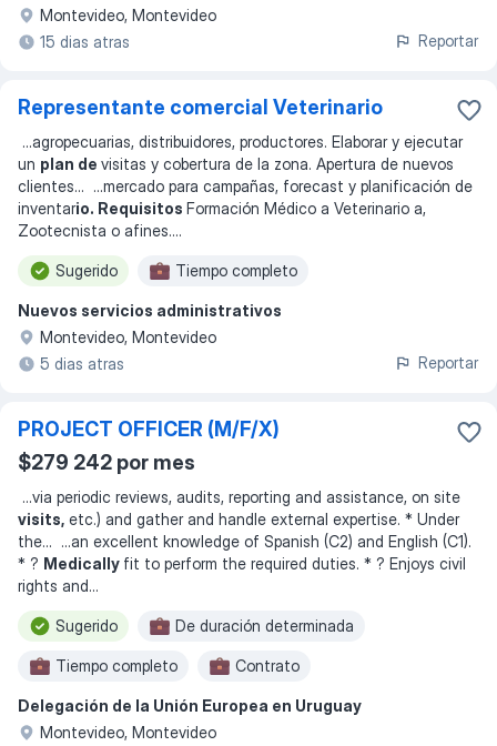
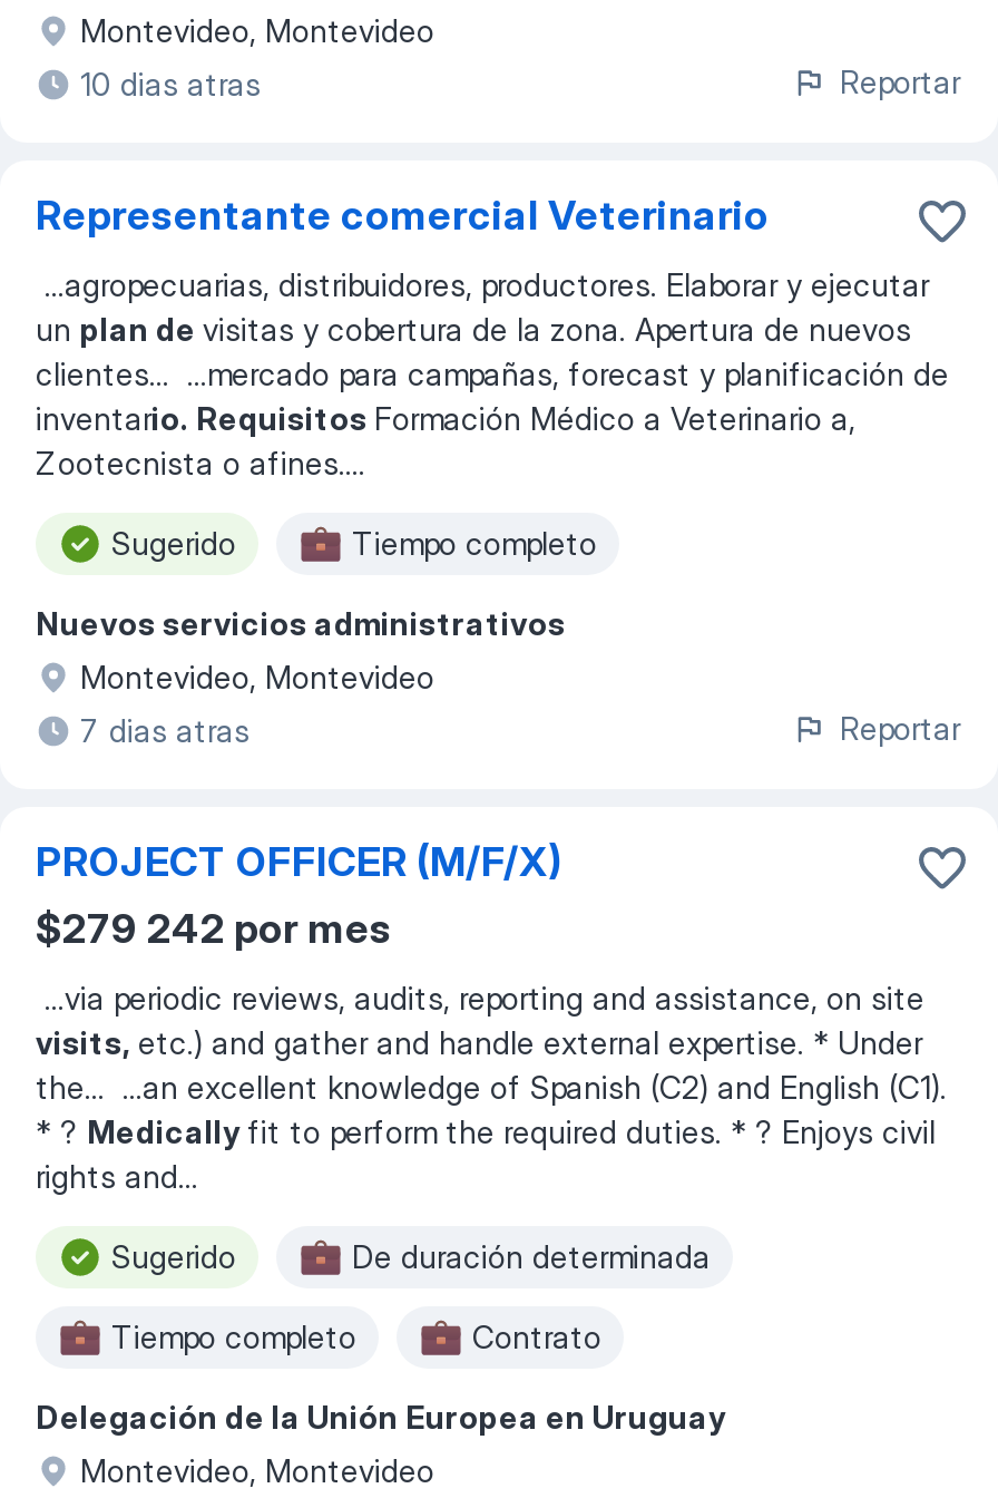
[40,32,130,51] 15 dias atras -> [80,65,261,103] 10 dias atras
[40,354,124,373] 5 dias atras -> [80,711,250,749] 7 dias atras

